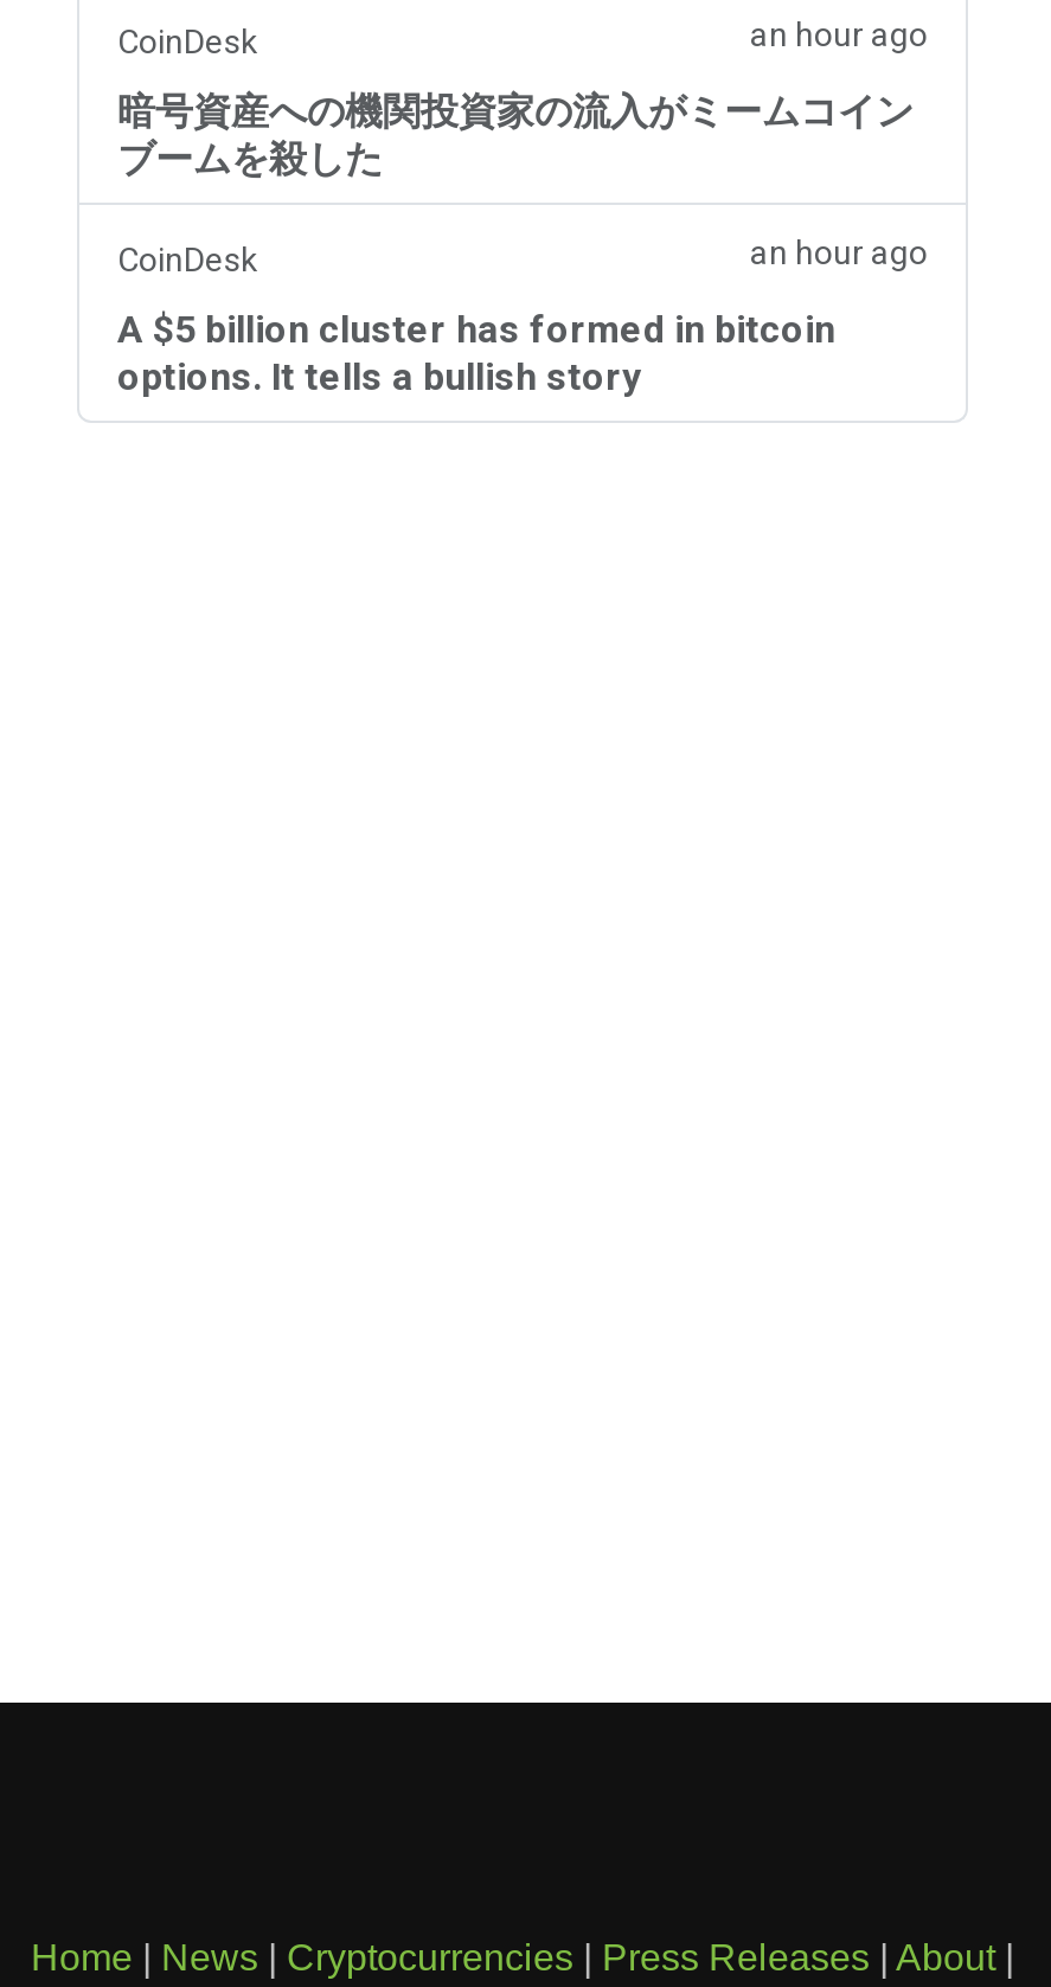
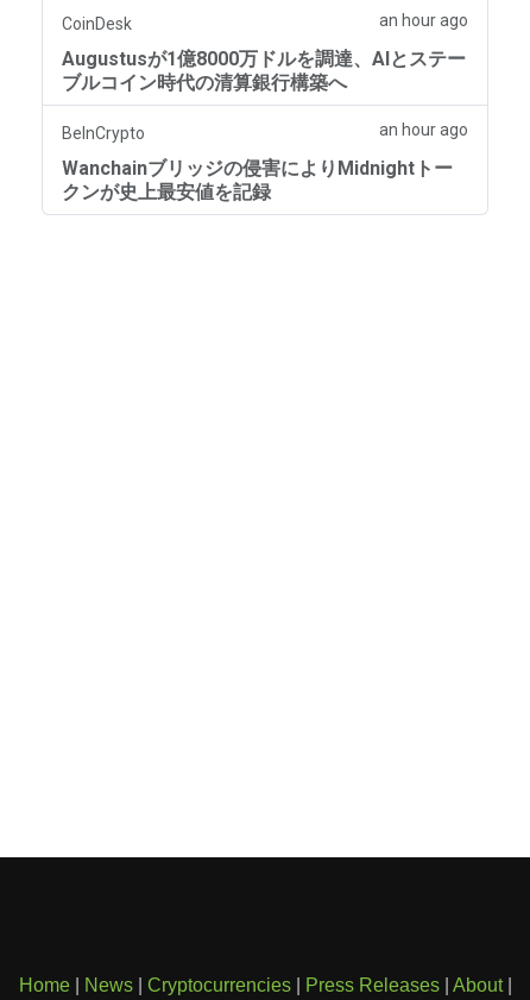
[117,89,914,181] 暗号資産への機関投資家の流入がミームコイン | ブームを殺した -> [62,48,466,94] Augustusが1億8000万ドルを調達、AIとステー | ブルコイン時代の清算銀行構築へ
[117,241,257,278] CoinDesk -> [62,124,145,143] BeInCrypto
[117,307,835,399] A $5 billion cluster has formed in bitcoin | options. It tells a bullish story -> [62,157,453,203] Wanchainブリッジの侵害によりMidnightトー | クンが史上最安値を記録

